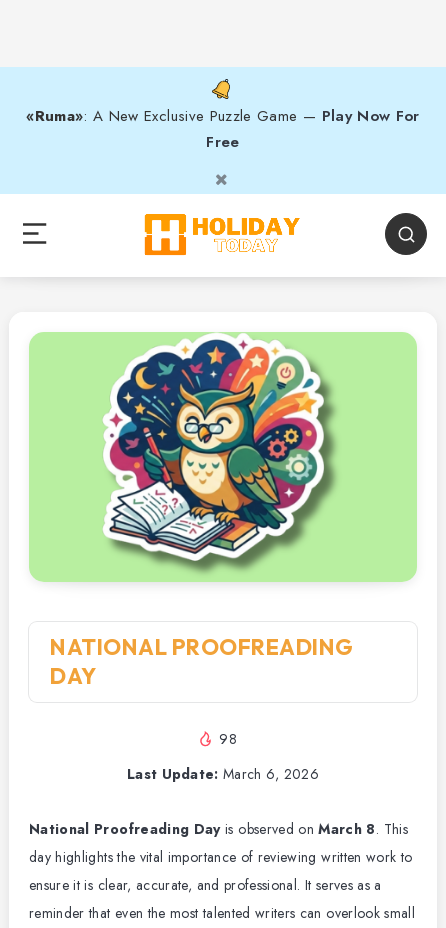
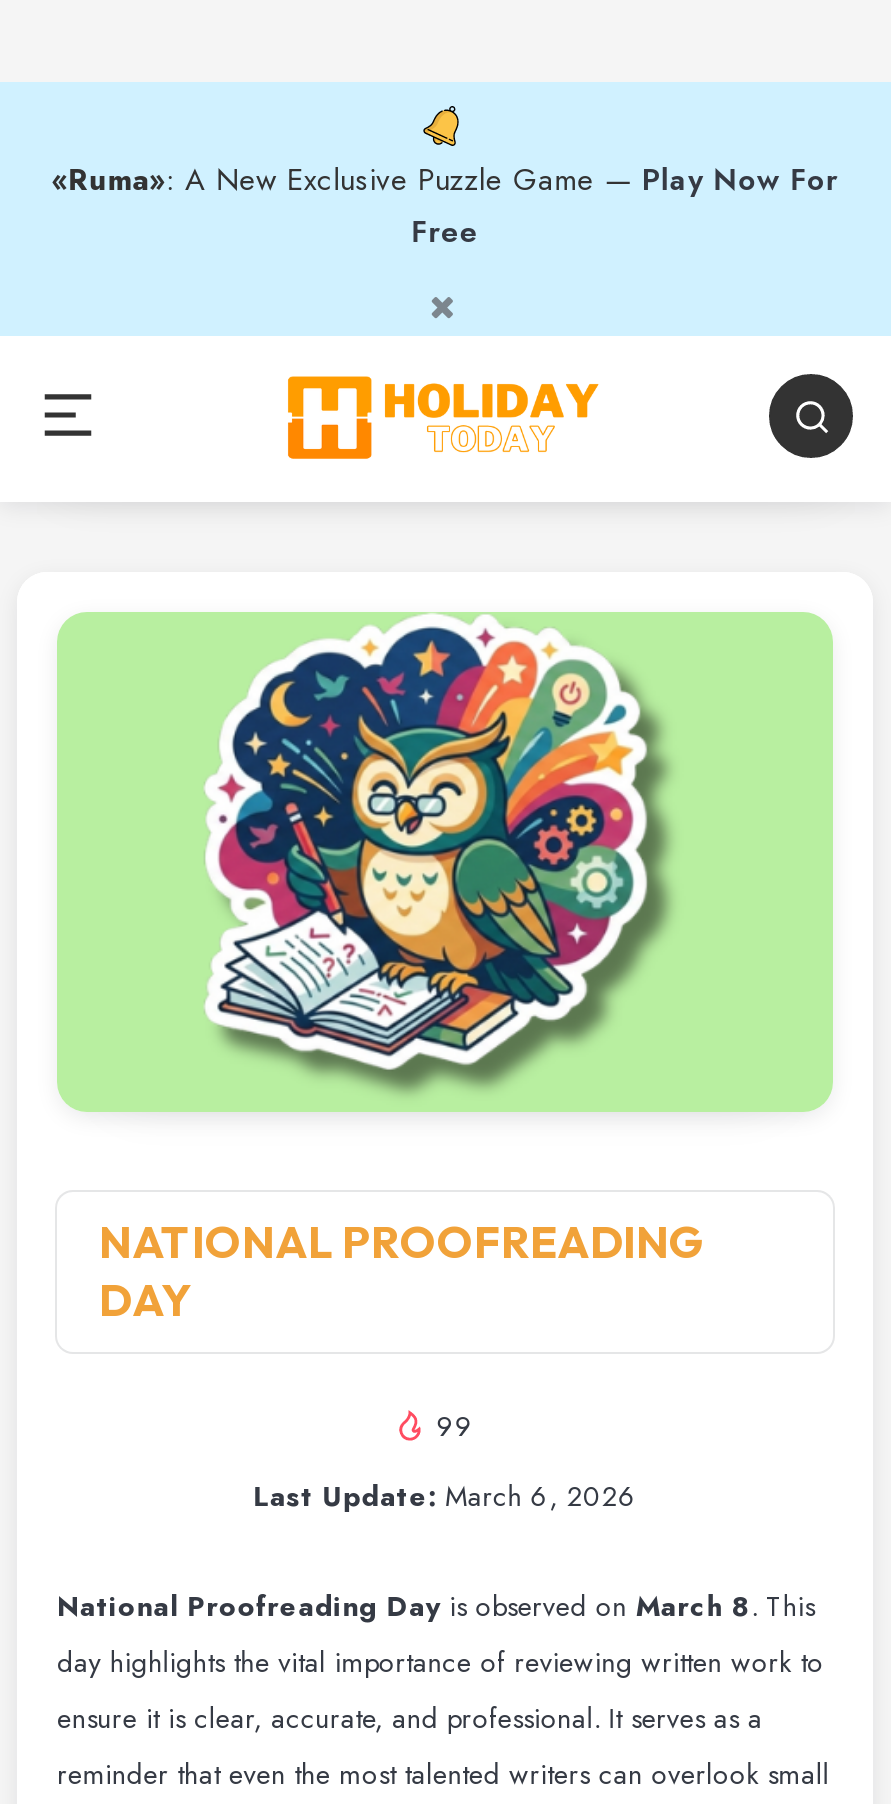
[215,729,237,749] 98 -> [428,1405,474,1445] 99

